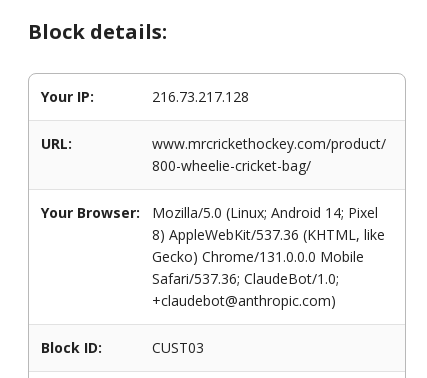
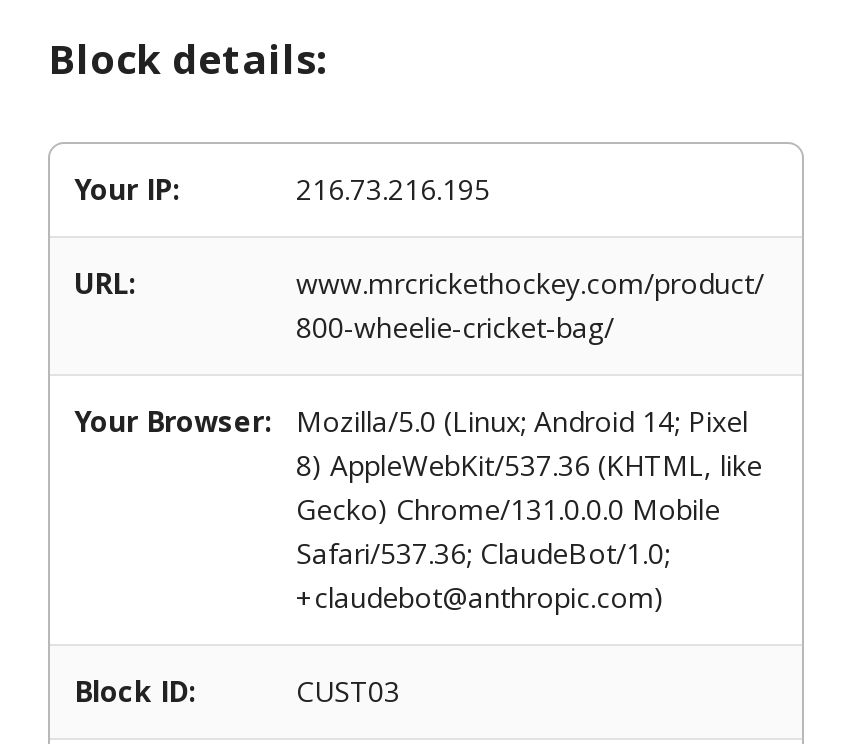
[152,87,249,106] 216.73.217.128 -> [296,170,490,208] 216.73.216.195

